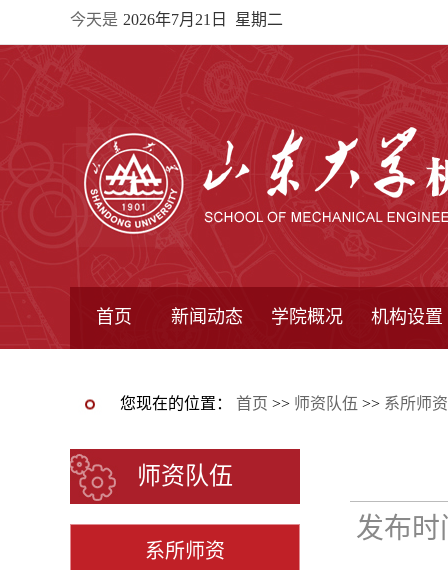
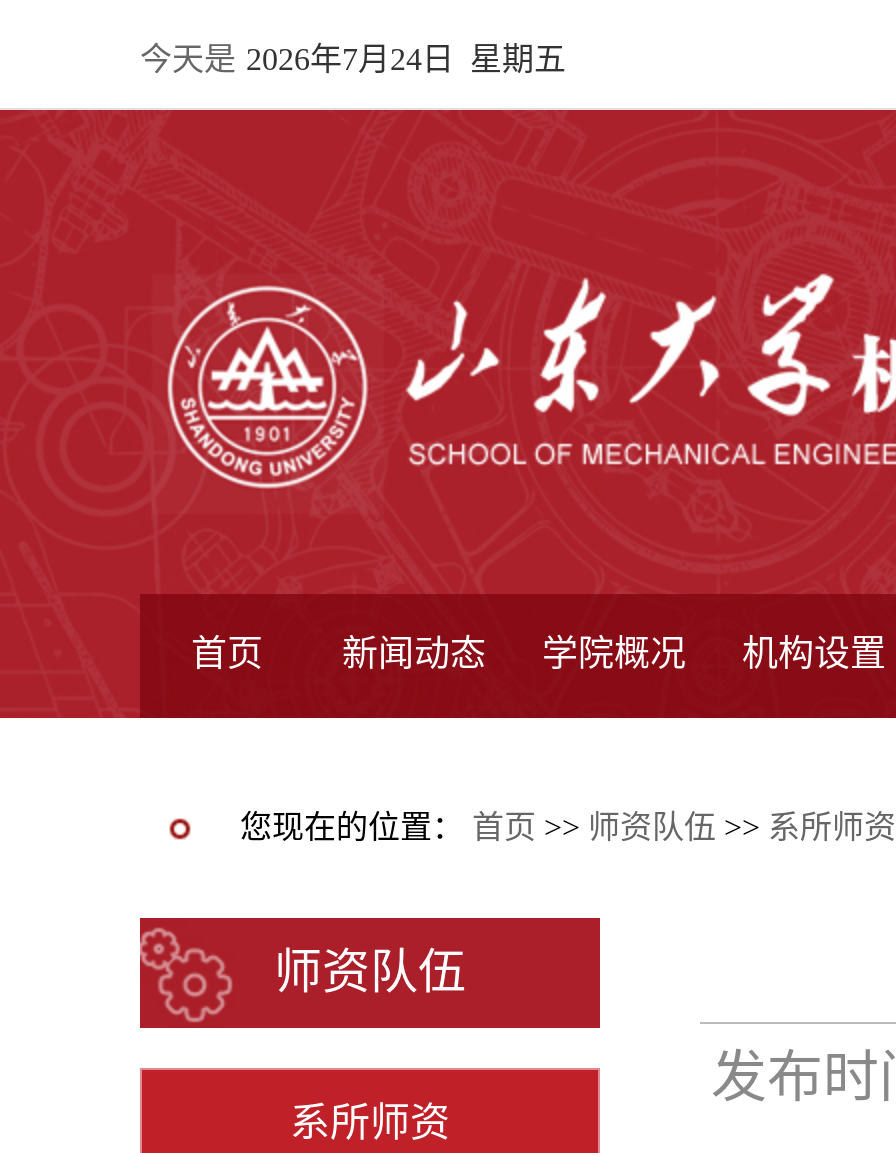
[70,11,283,28] 今天是 2026年7月21日 星期二 -> [140,42,566,76] 今天是 2026年7月24日 星期五

